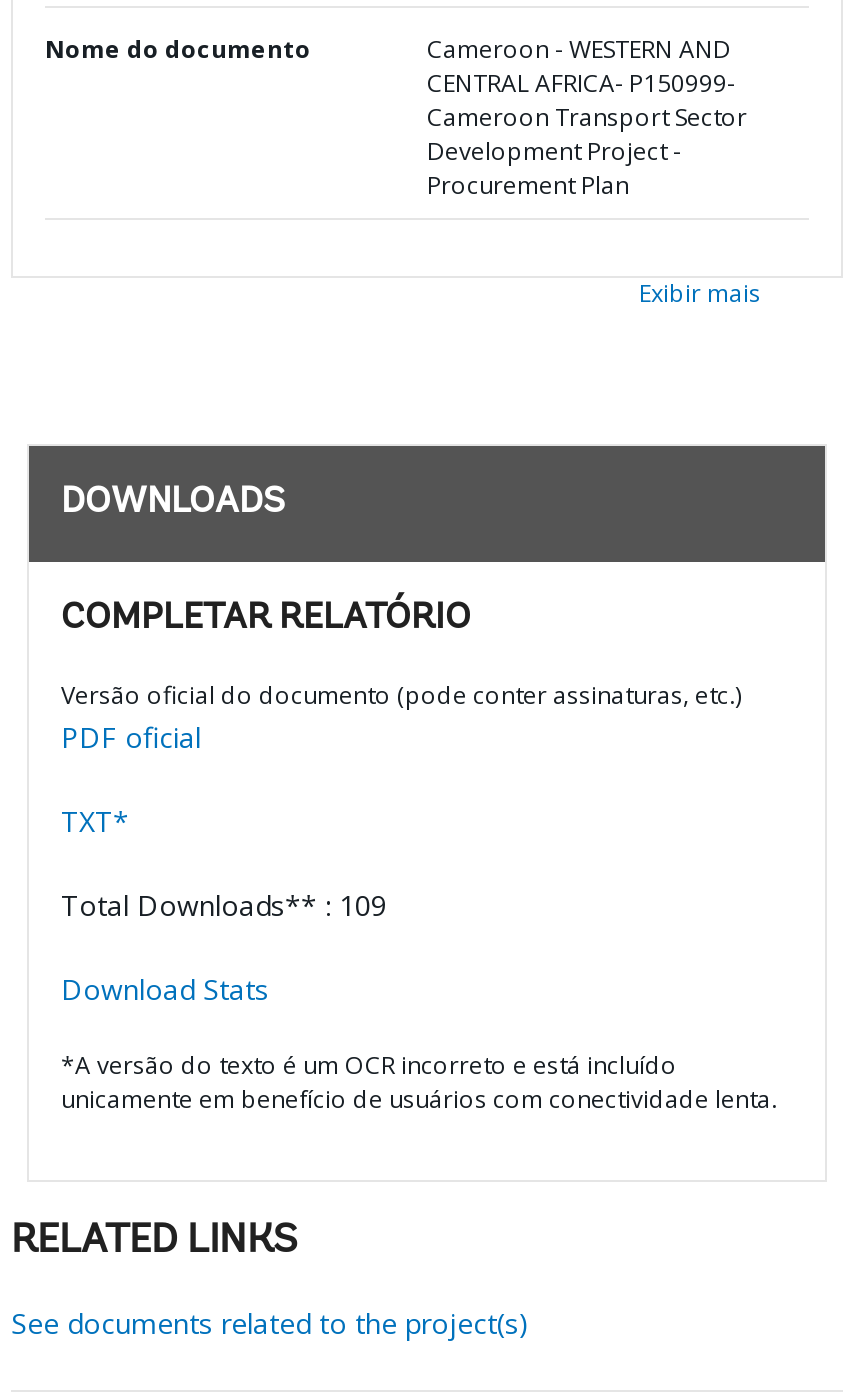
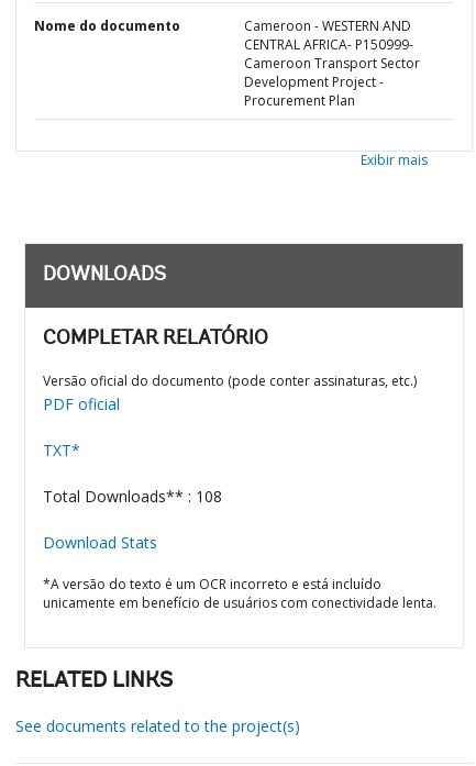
[61,886,387,924] Total Downloads** : 109 -> [43,486,222,507] Total Downloads** : 108

